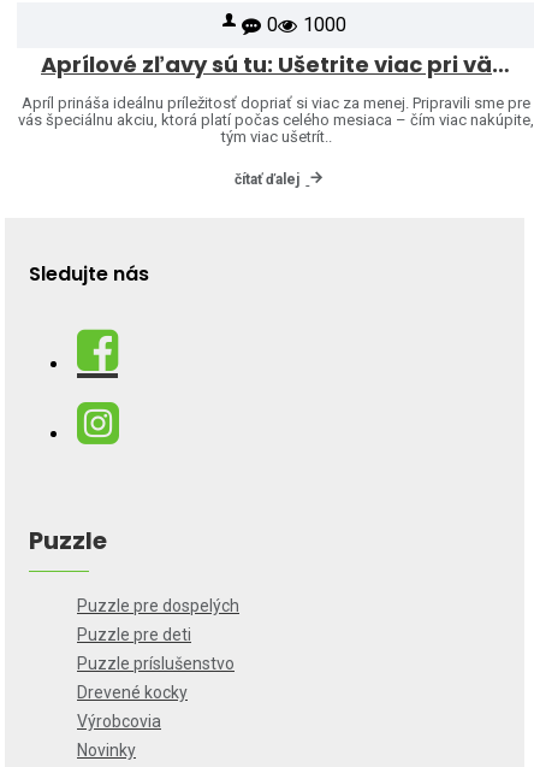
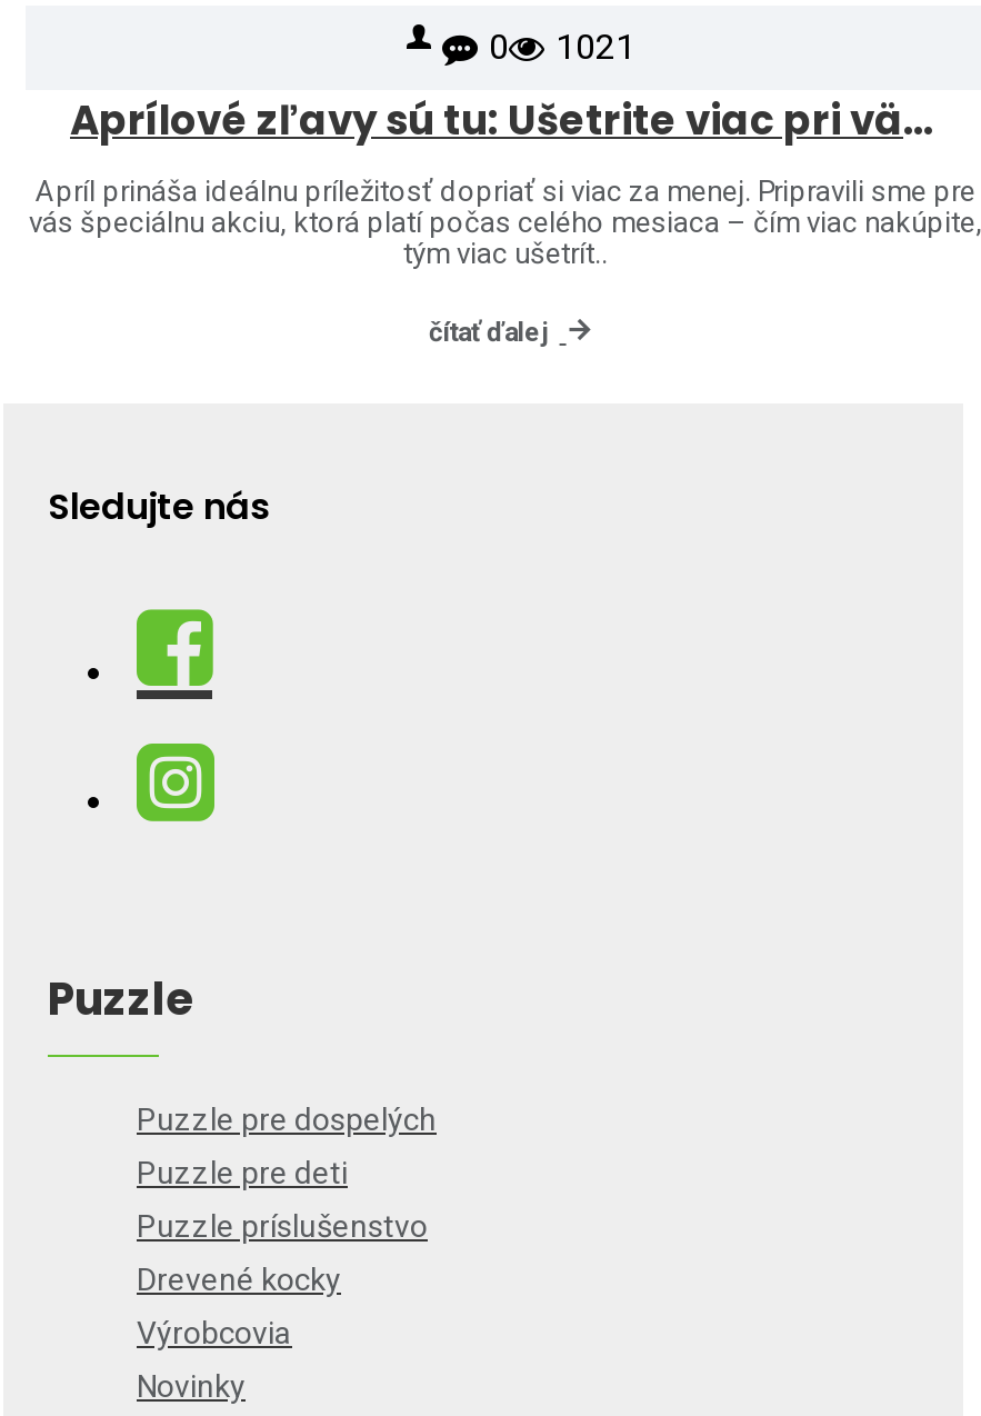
[268,13,347,36] 0 1000 -> [489,26,635,68] 0 1021

